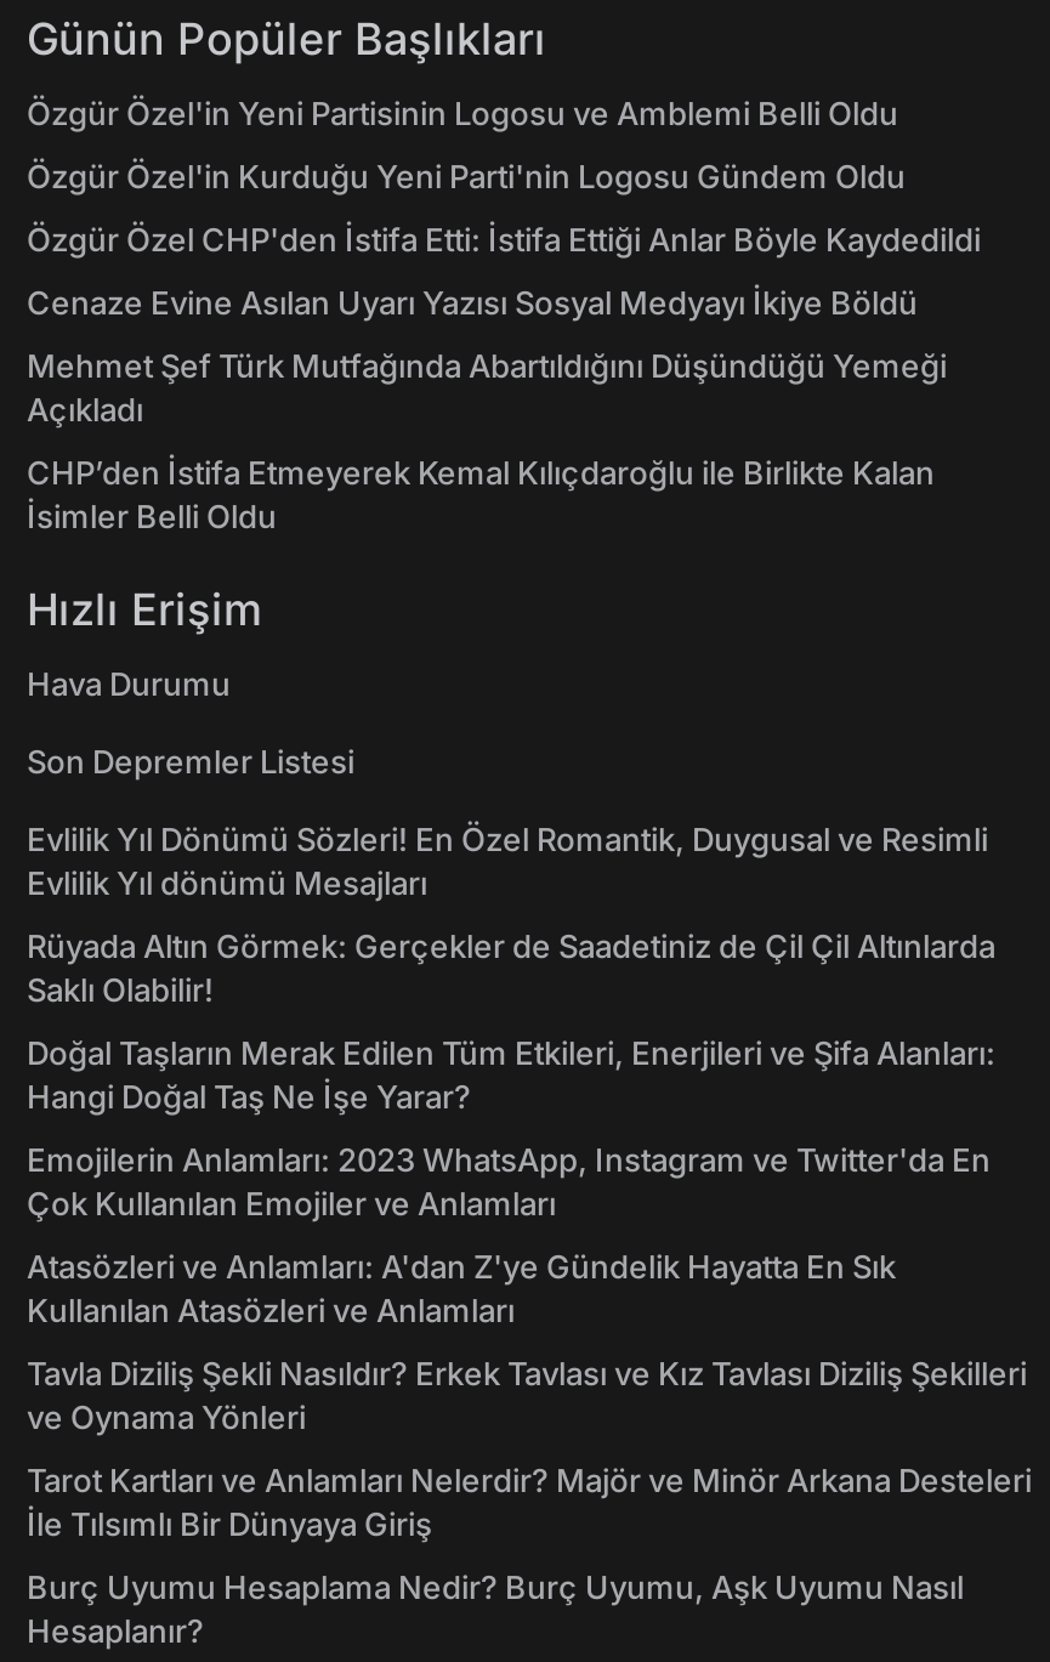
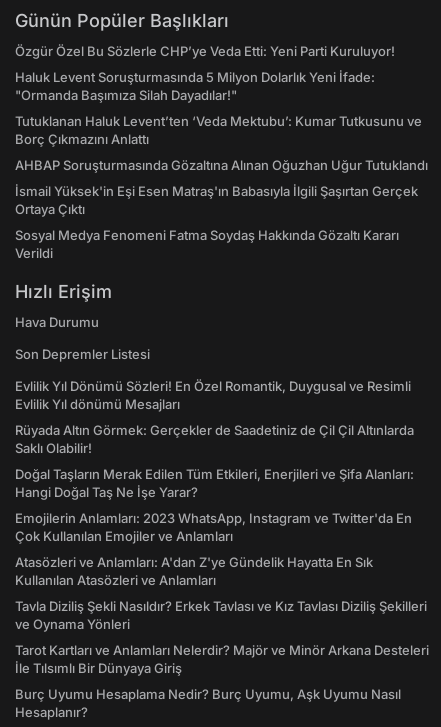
[27,93,898,132] Özgür Özel'in Yeni Partisinin Logosu ve Amblemi Belli Oldu -> [15,43,395,59] Özgür Özel Bu Sözlerle CHP’ye Veda Etti: Yeni Parti Kuruluyor!
[27,157,906,195] Özgür Özel'in Kurduğu Yeni Parti'nin Logosu Gündem Oldu -> [15,69,375,103] Haluk Levent Soruşturmasında 5 Milyon Dolarlık Yeni İfade: | "Ormanda Başımıza Silah Dayadılar!"
[27,220,981,259] Özgür Özel CHP'den İstifa Etti: İstifa Ettiği Anlar Böyle Kaydedildi -> [15,113,422,147] Tutuklanan Haluk Levent’ten ‘Veda Mektubu’: Kumar Tutkusunu ve | Borç Çıkmazını Anlattı
[27,283,918,322] Cenaze Evine Asılan Uyarı Yazısı Sosyal Medyayı İkiye Böldü -> [15,157,428,173] AHBAP Soruşturmasında Gözaltına Alınan Oğuzhan Uğur Tutuklandı
[27,346,947,429] Mehmet Şef Türk Mutfağında Abartıldığını Düşündüğü Yemeği | Açıkladı -> [15,183,418,217] İsmail Yüksek'in Eşi Esen Matraş'ın Babasıyla İlgili Şaşırtan Gerçek | Ortaya Çıktı
[27,453,935,535] CHP’den İstifa Etmeyerek Kemal Kılıçdaroğlu ile Birlikte Kalan | İsimler Belli Oldu -> [15,227,399,261] Sosyal Medya Fenomeni Fatma Soydaş Hakkında Gözaltı Kararı | Verildi

